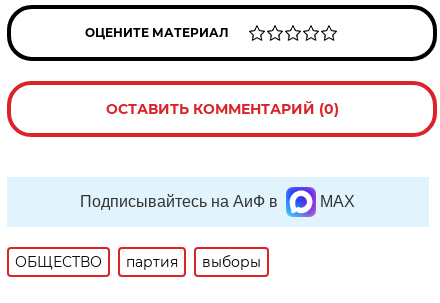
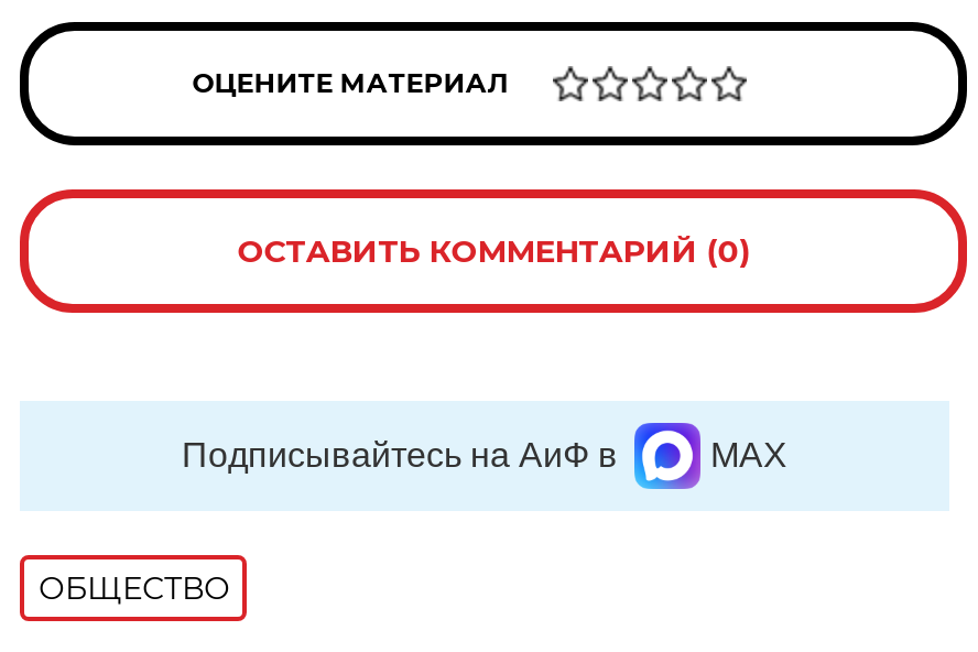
[126,252,261,270] партия | выборы -> none

